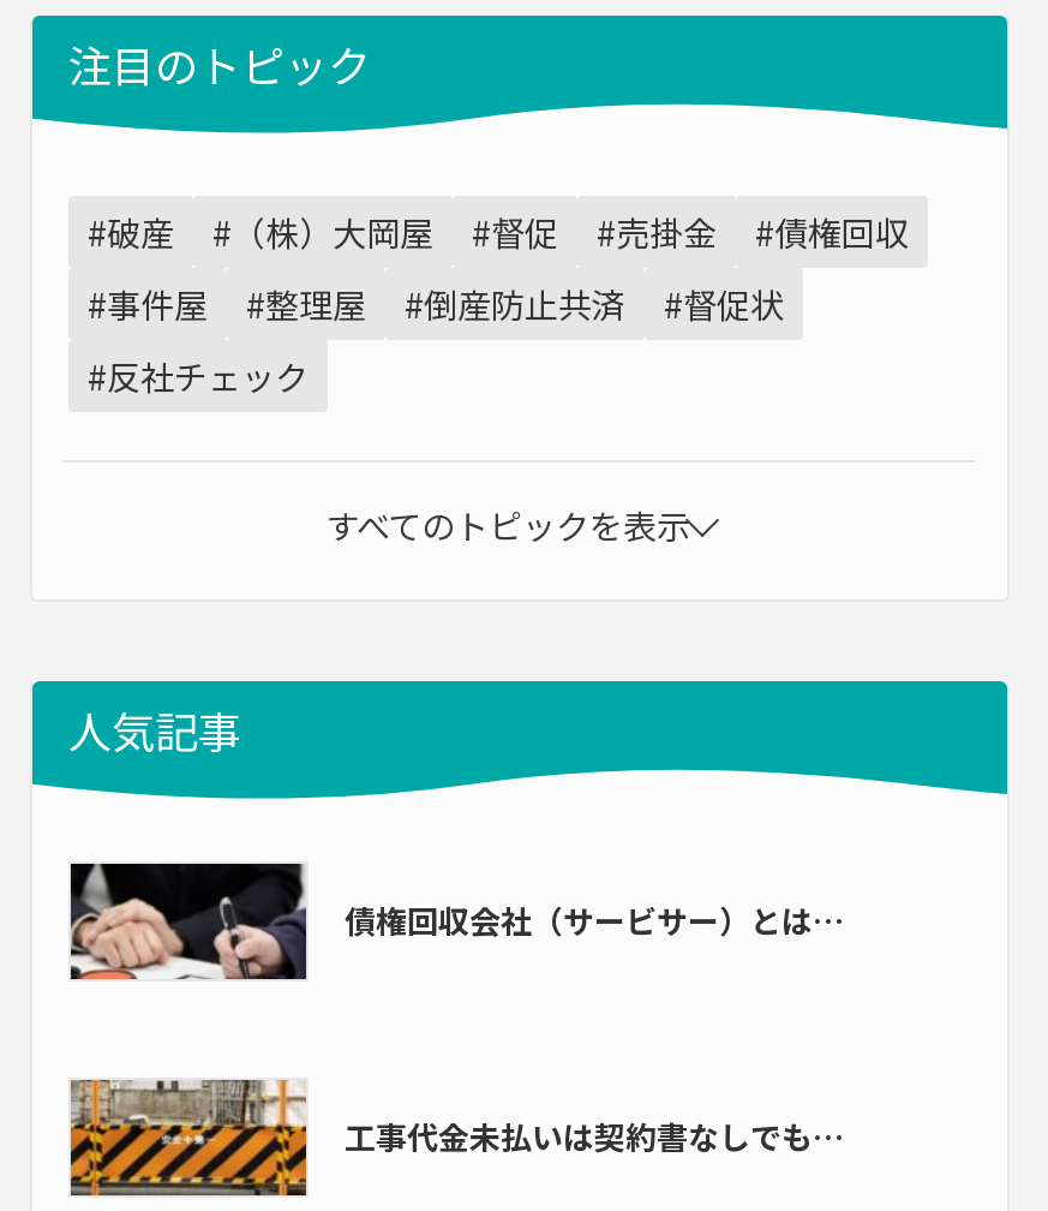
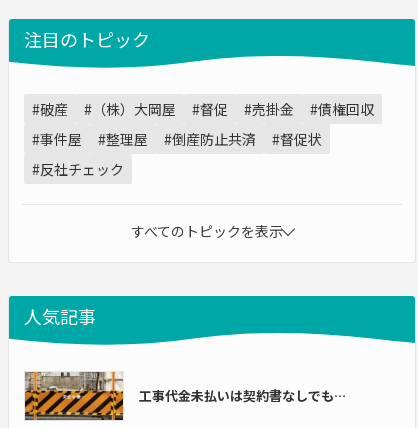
[68,861,842,982] [image] | 債権回収会社（サービサー）とは… -> none

